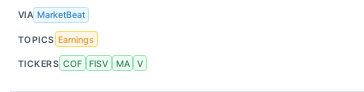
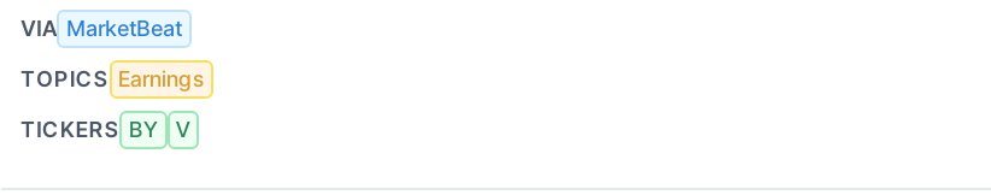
[18,58,130,69] TICKERS COF | FISV | MA -> [20,116,157,143] TICKERS BY

